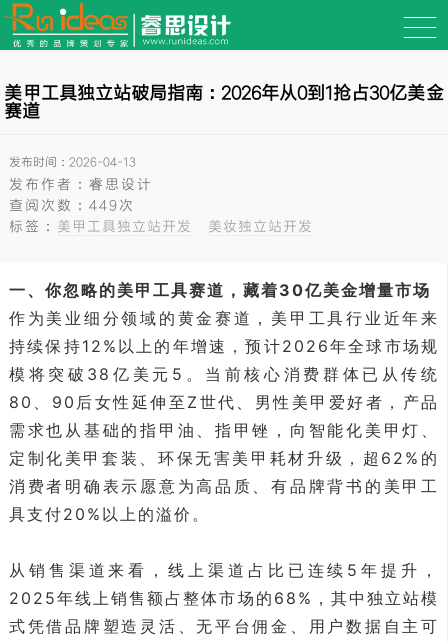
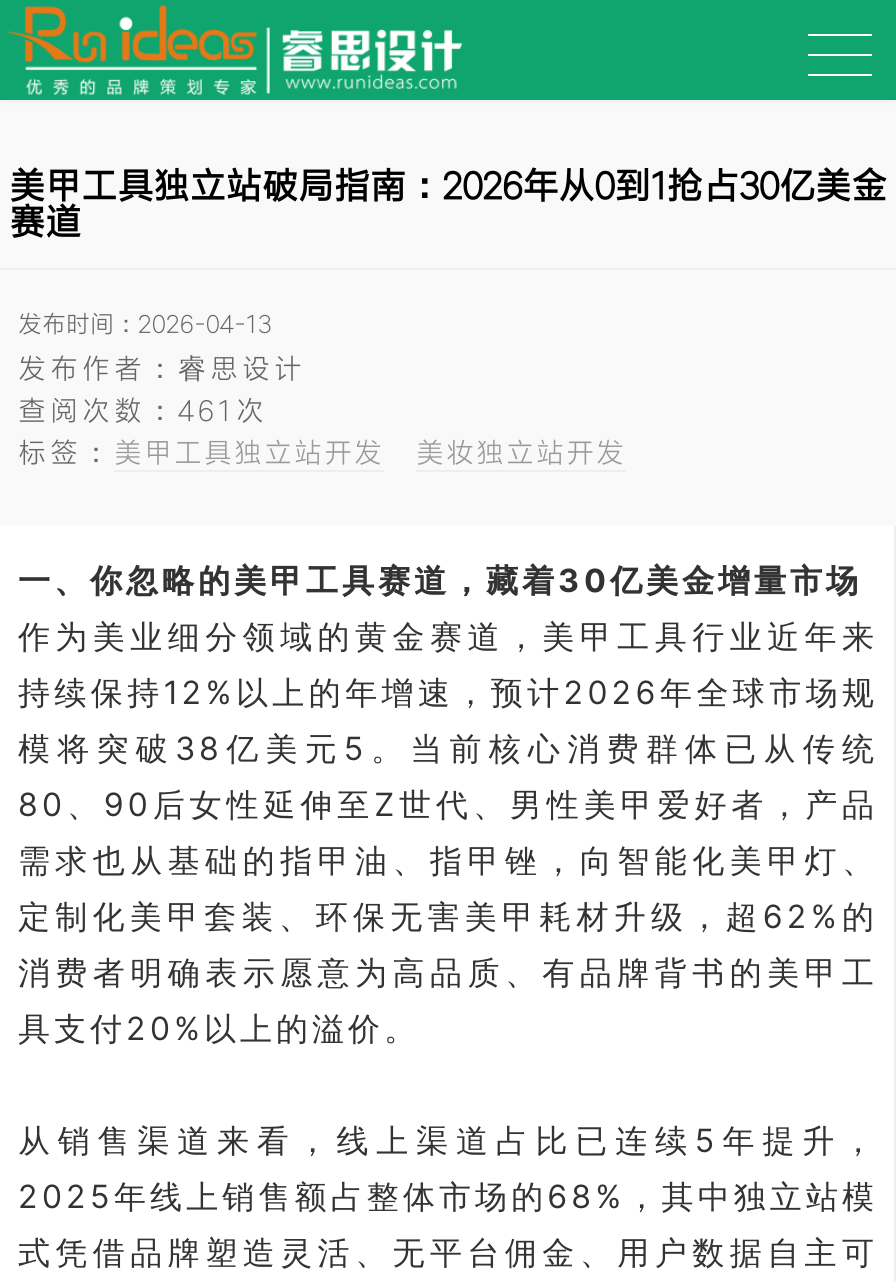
[9,195,135,214] 查阅次数：449次 -> [18,390,268,428] 查阅次数：461次

